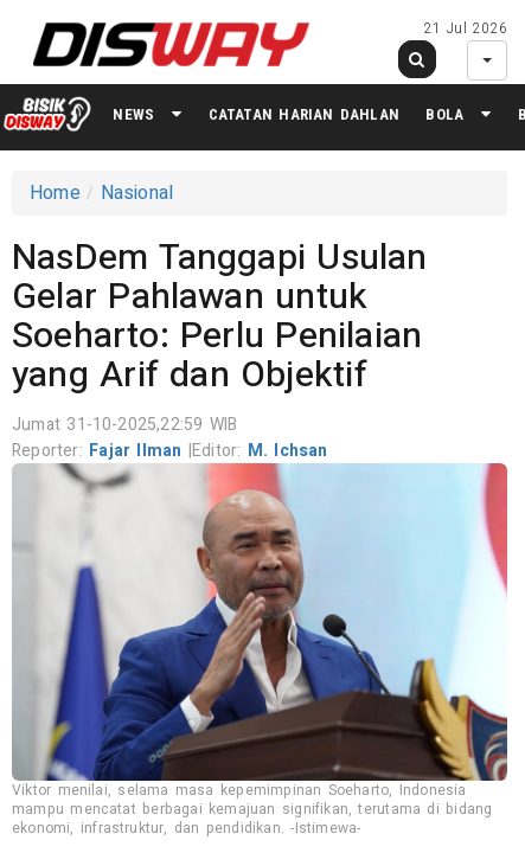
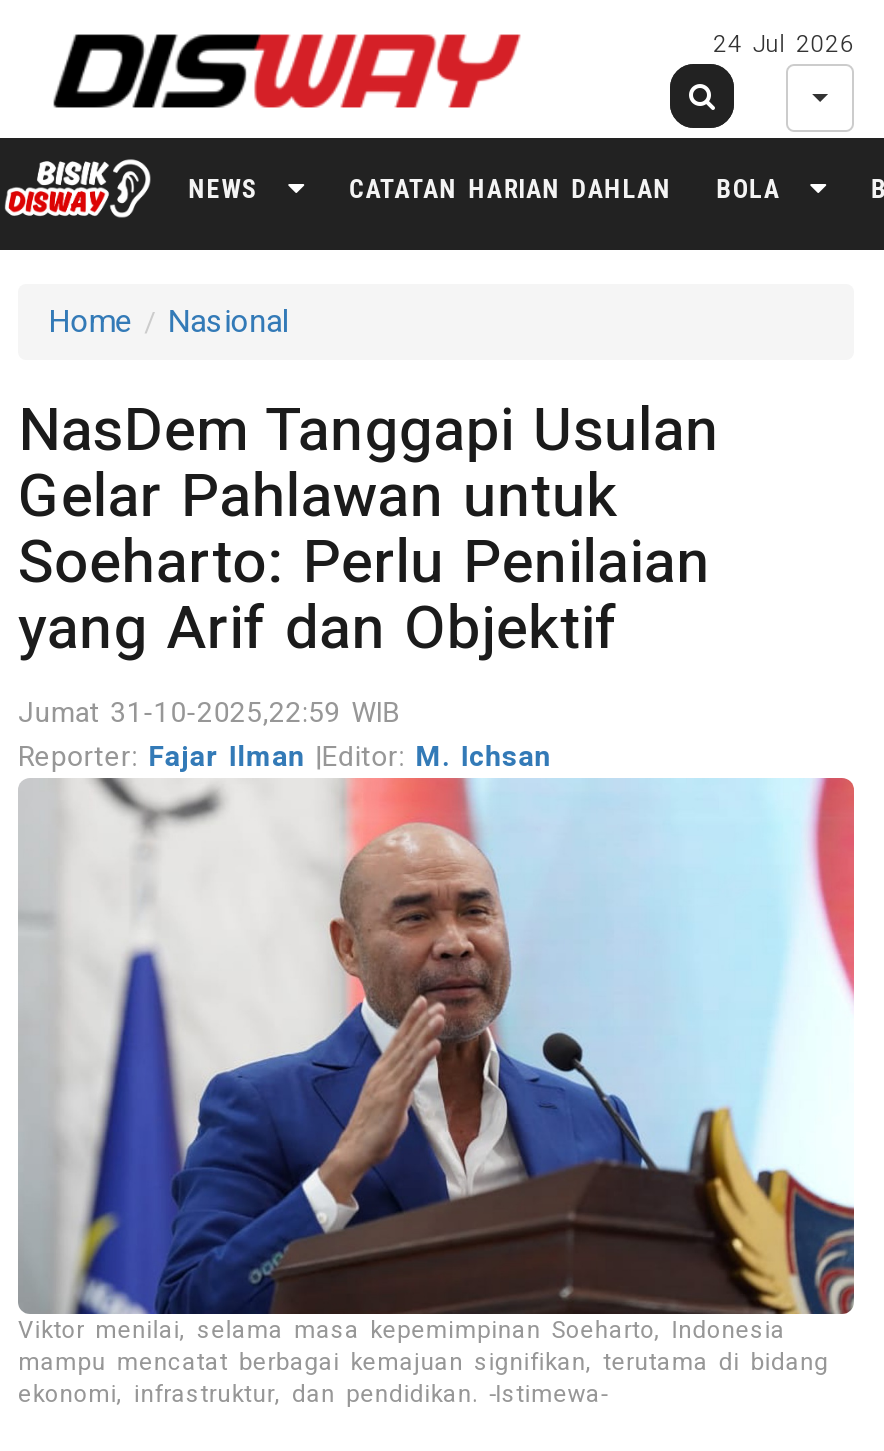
[424,19,507,39] 21 Jul 2026 -> [713,28,854,62] 24 Jul 2026

